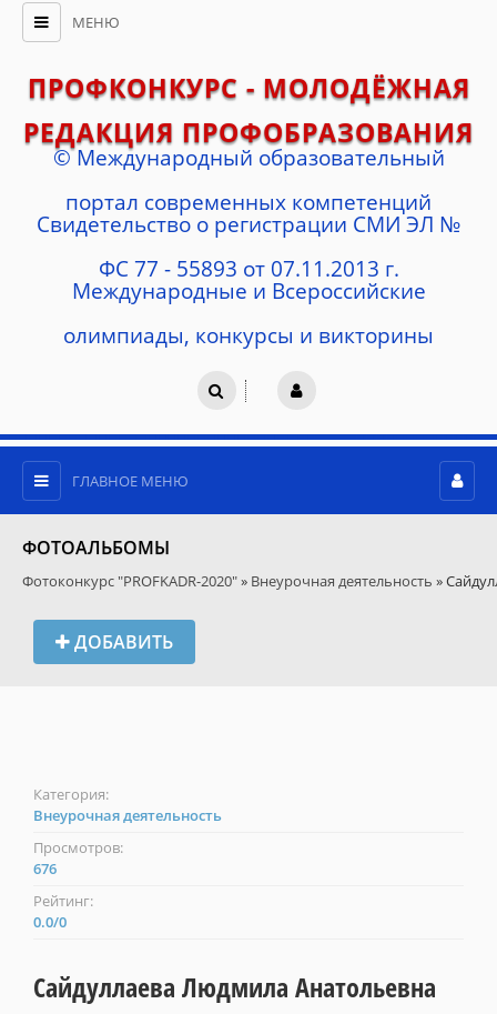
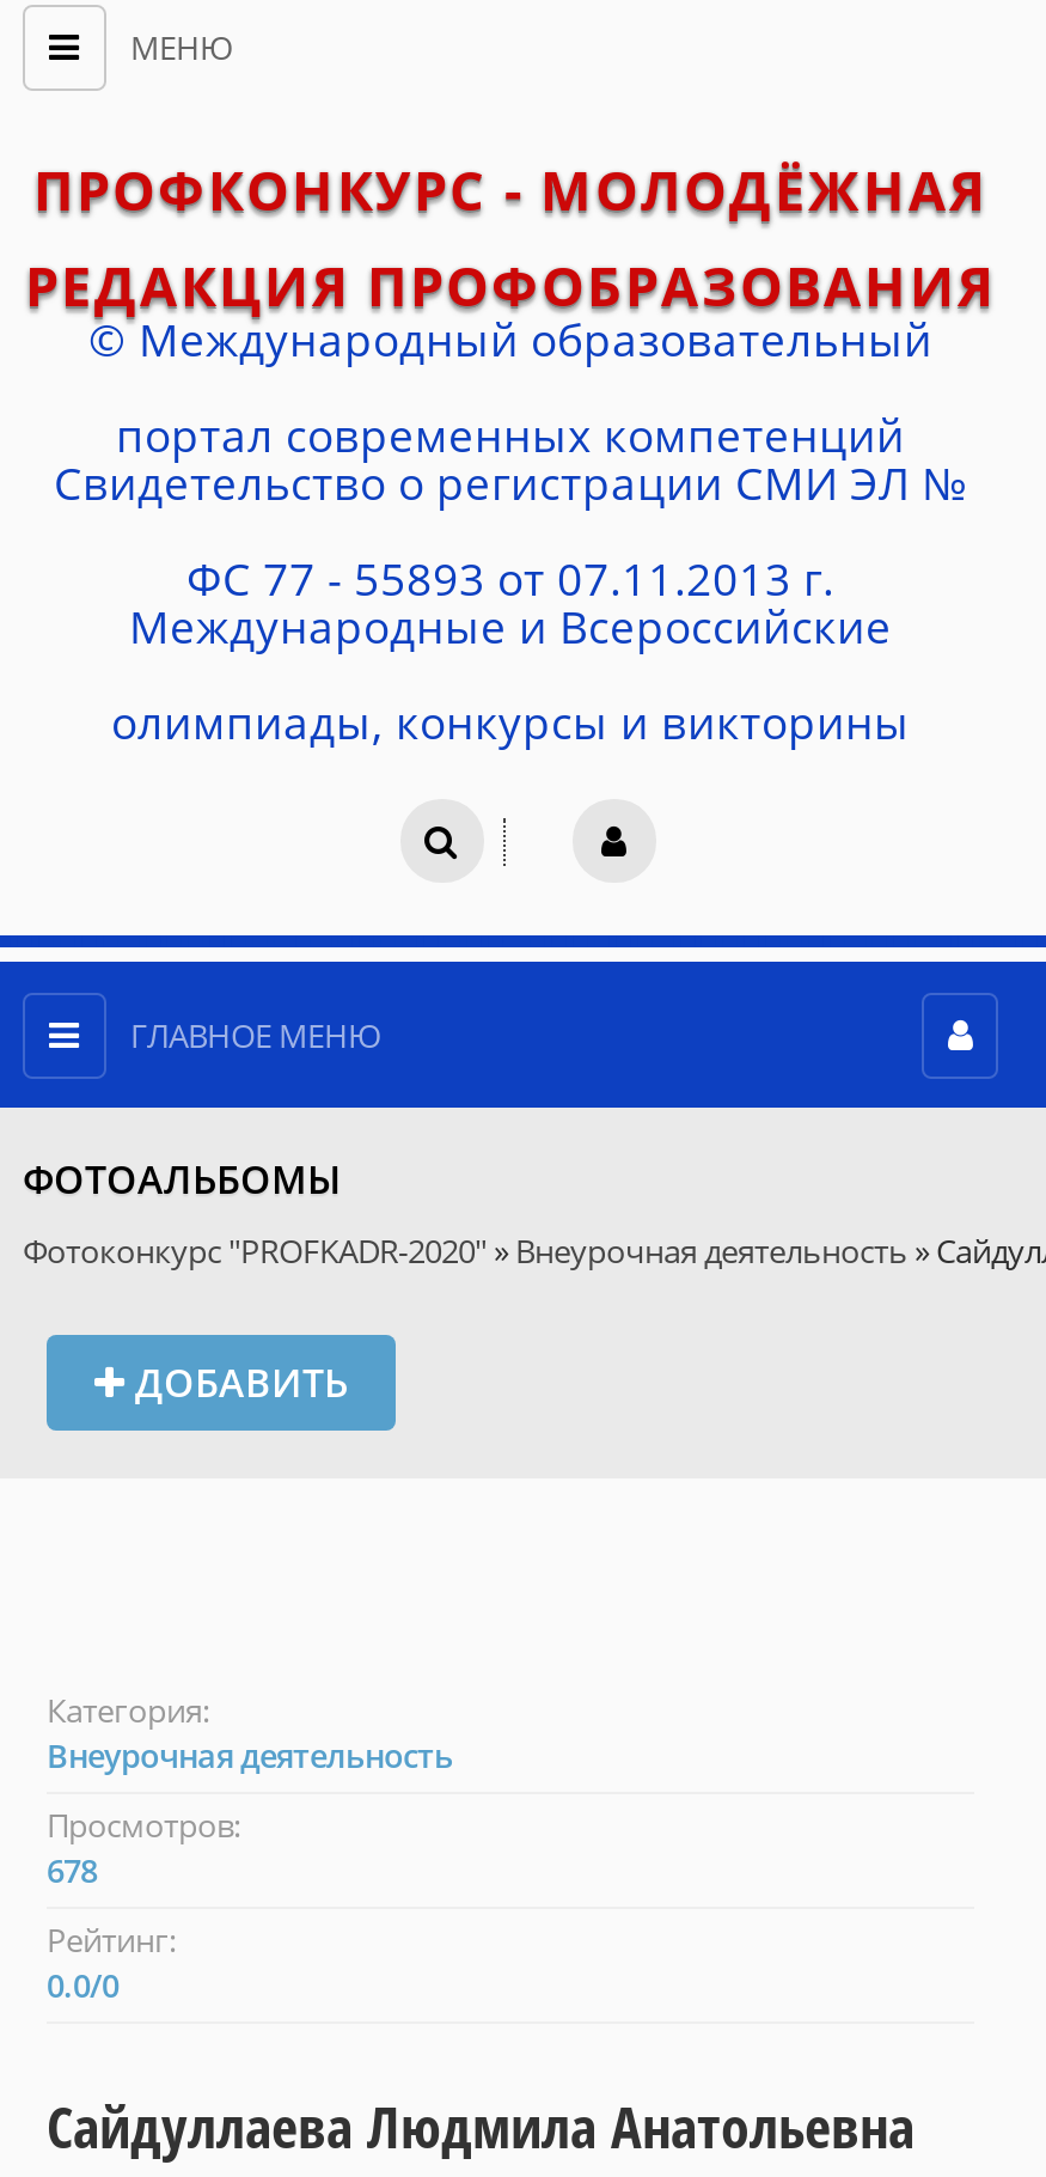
[33,859,57,879] 676 -> [47,1849,97,1892] 678

